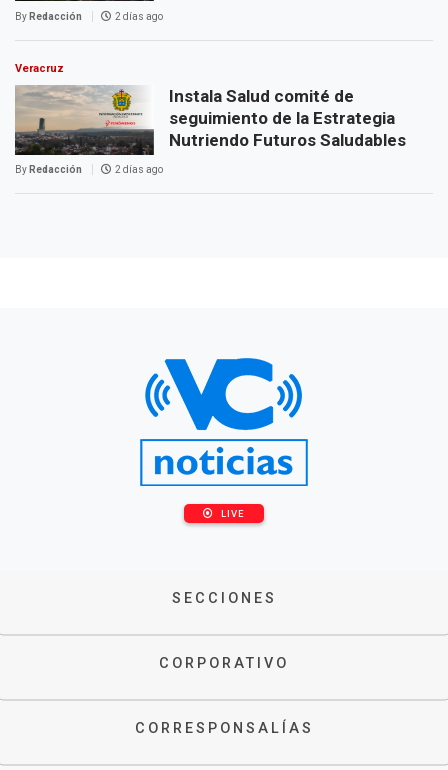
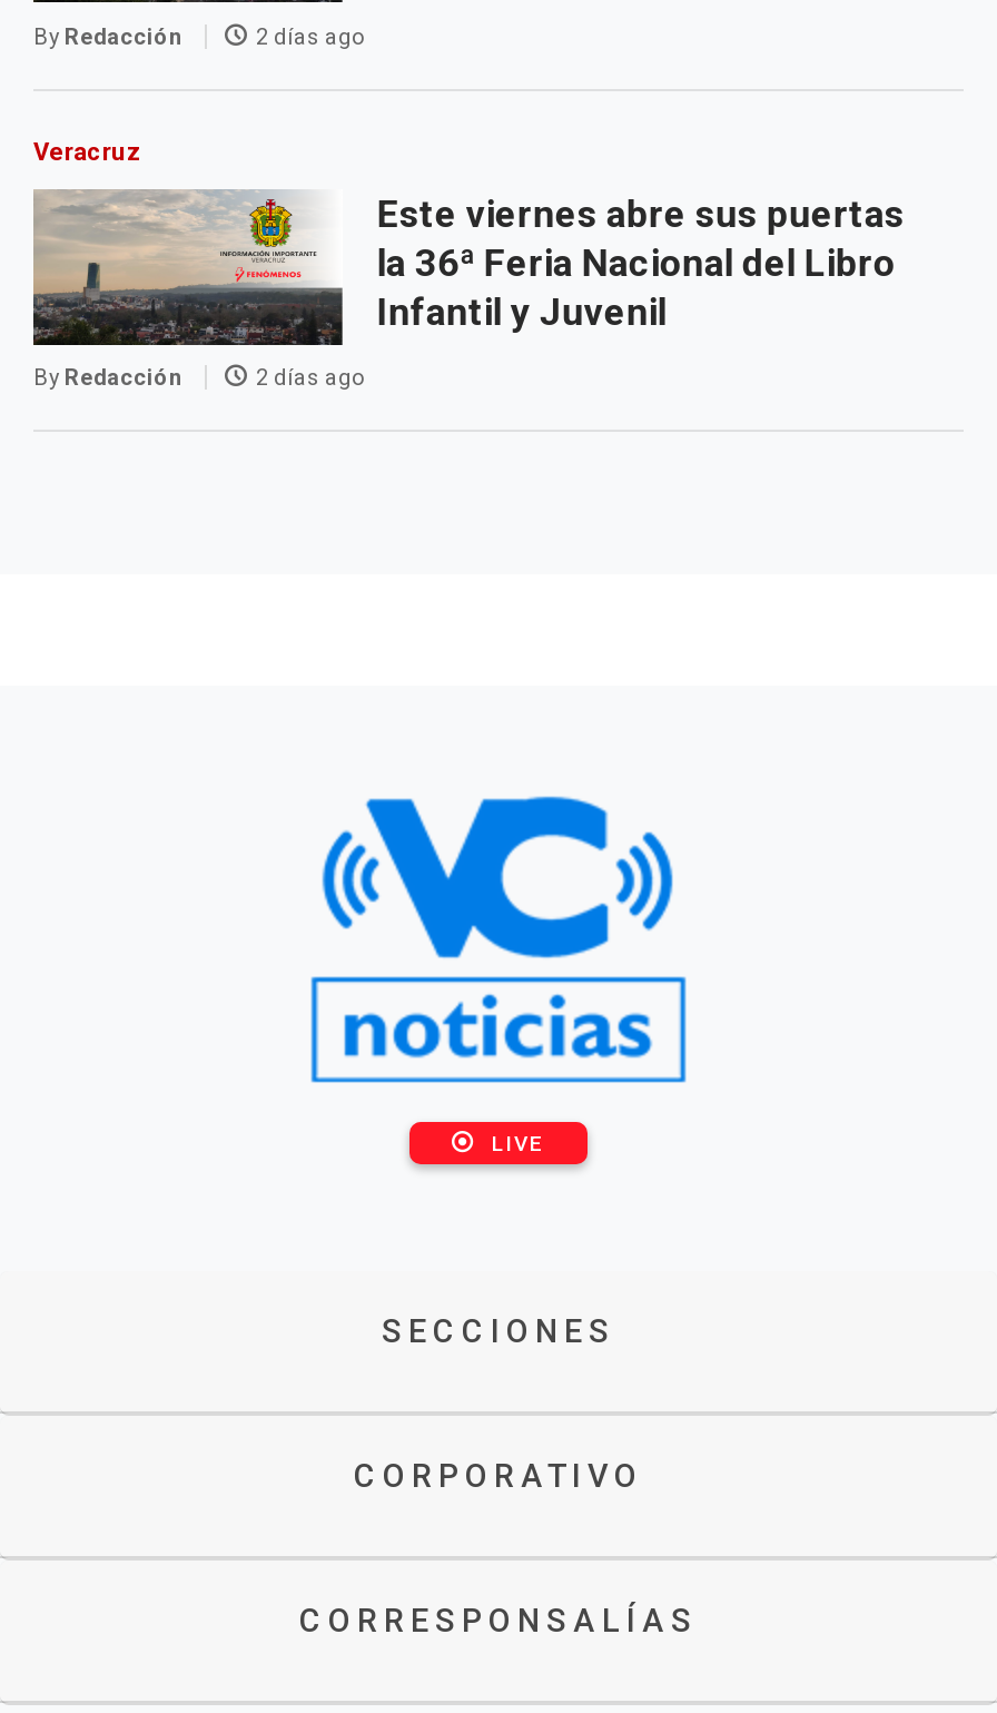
[169,86,406,150] Instala Salud comité de | seguimiento de la Estrategia | Nutriendo Futuros Saludables -> [377,192,904,335] Este viernes abre sus puertas | la 36ª Feria Nacional del Libro | Infantil y Juvenil

